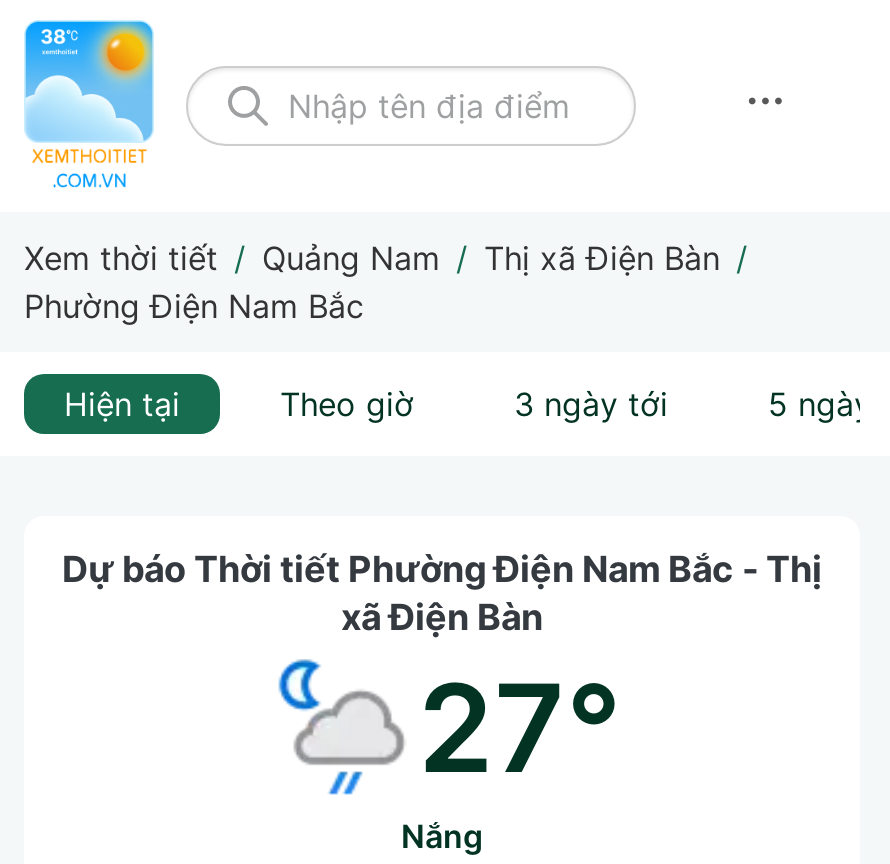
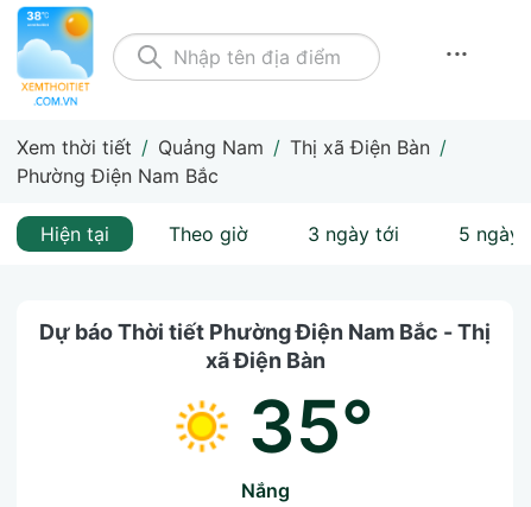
[276,653,622,801] [image] | 27° -> [169,382,374,470] [image] | 35°

